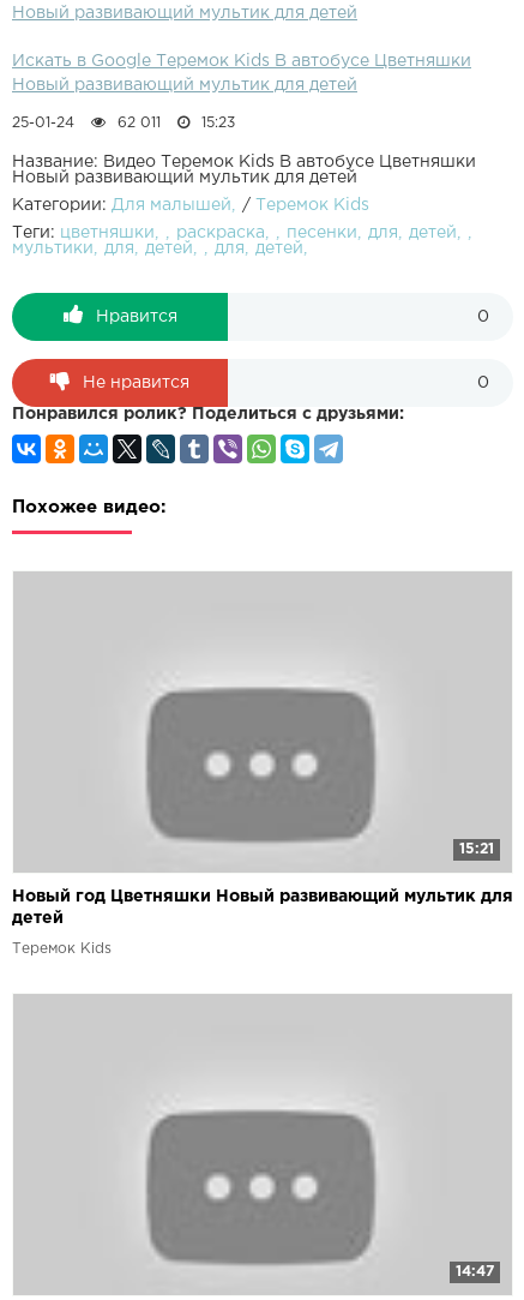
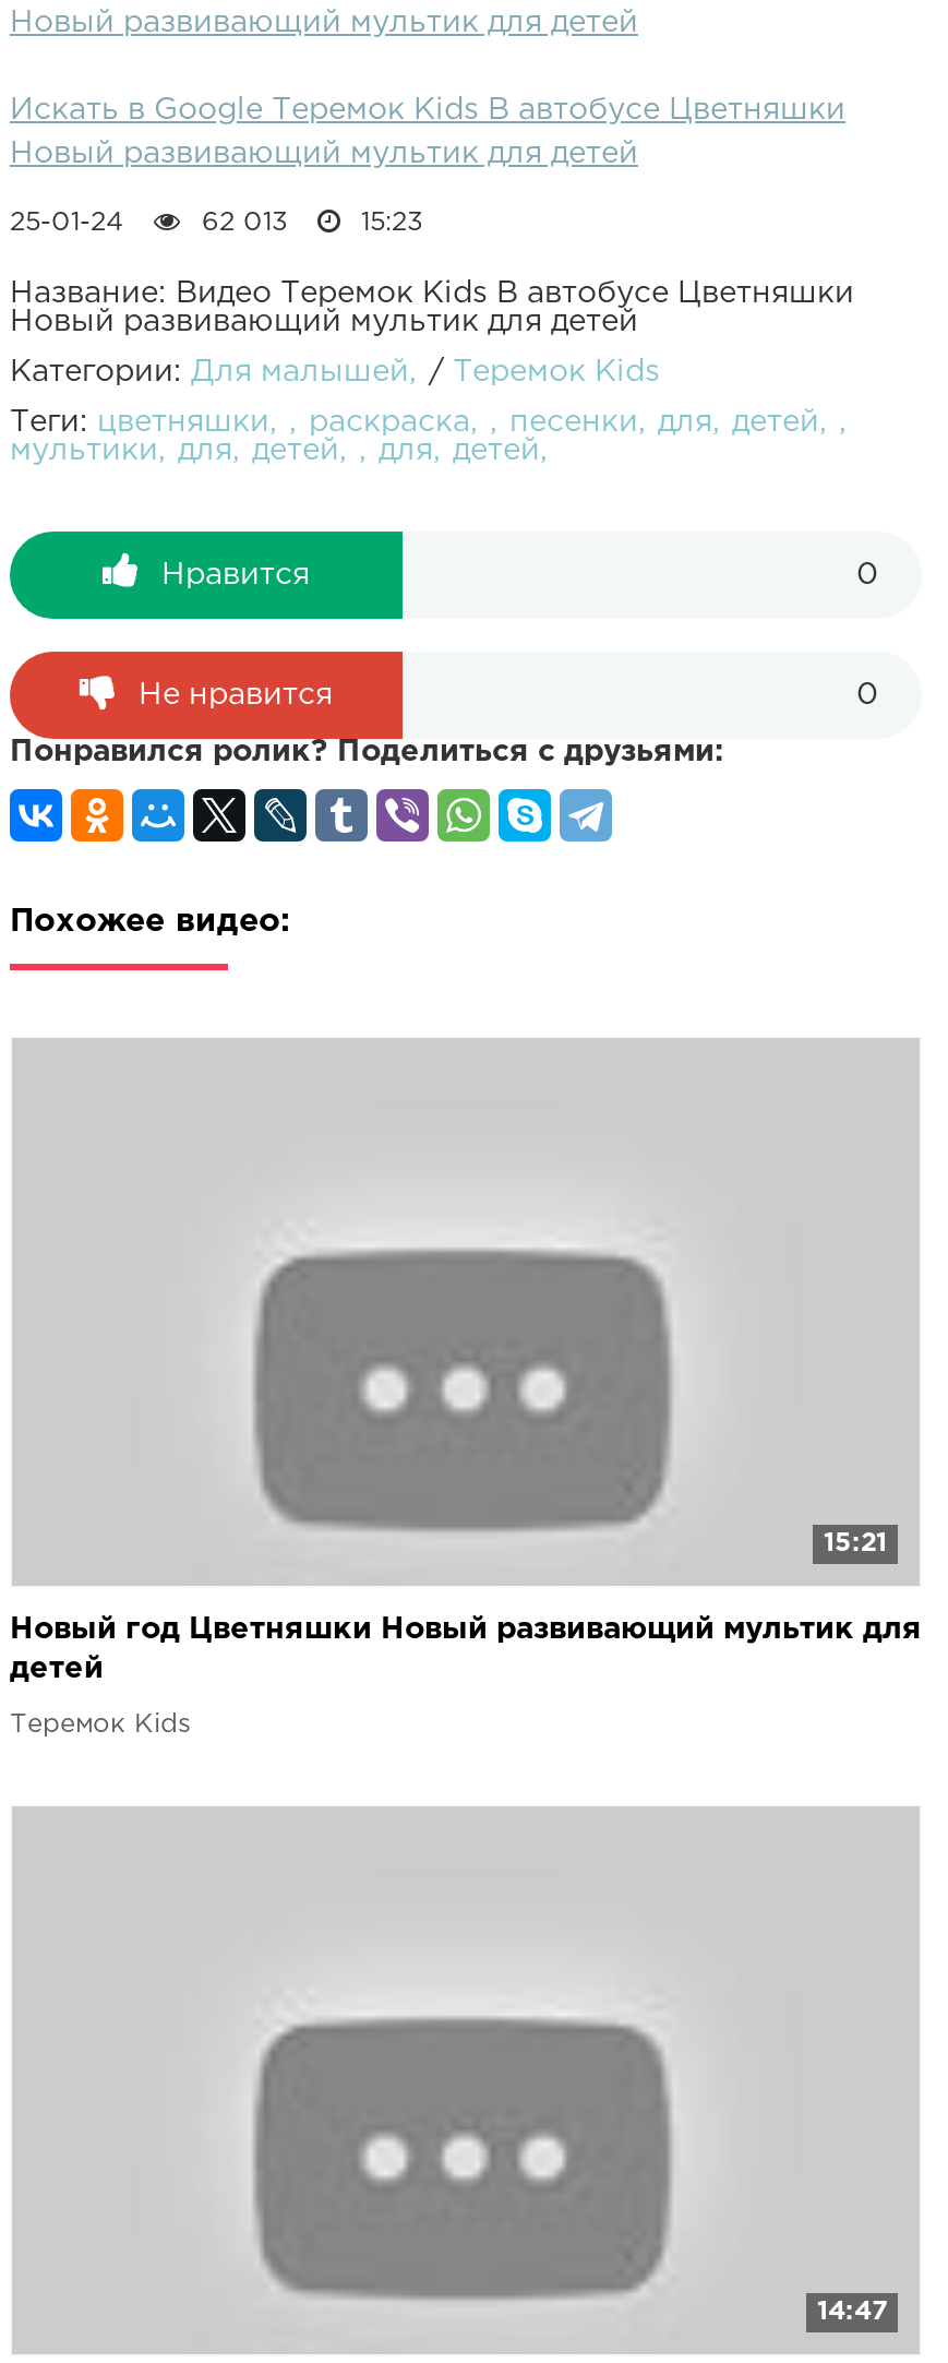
[118,117,161,130] 62 011 -> [202,211,287,235] 62 013

